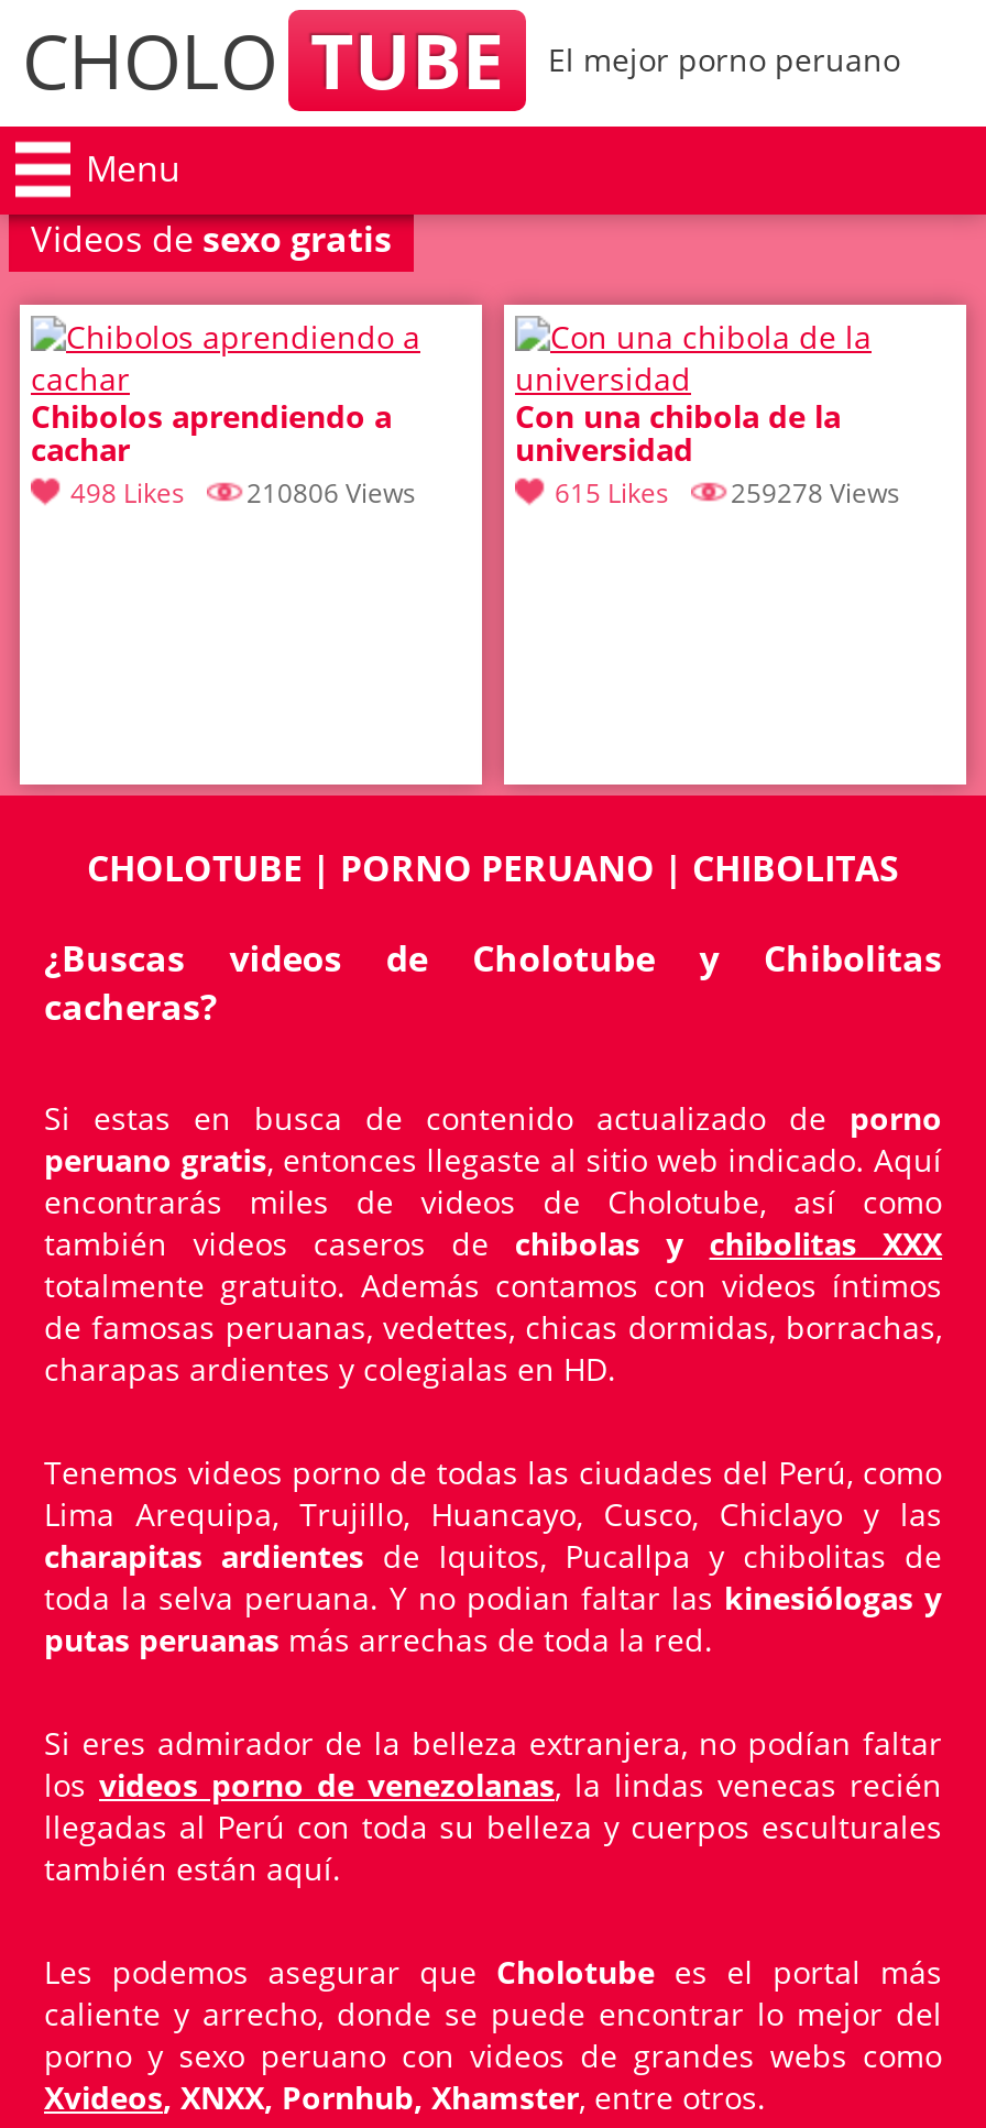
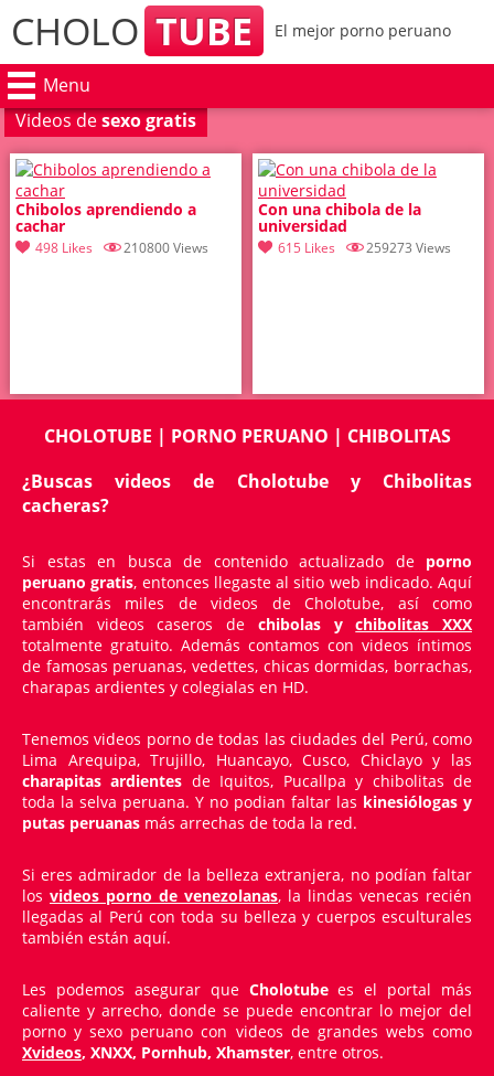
[70,474,416,512] 498 Likes 210806 Views -> [35,238,208,257] 498 Likes 210800 Views
[555,474,900,512] 615 Likes 259278 Views -> [278,238,451,257] 615 Likes 259273 Views

